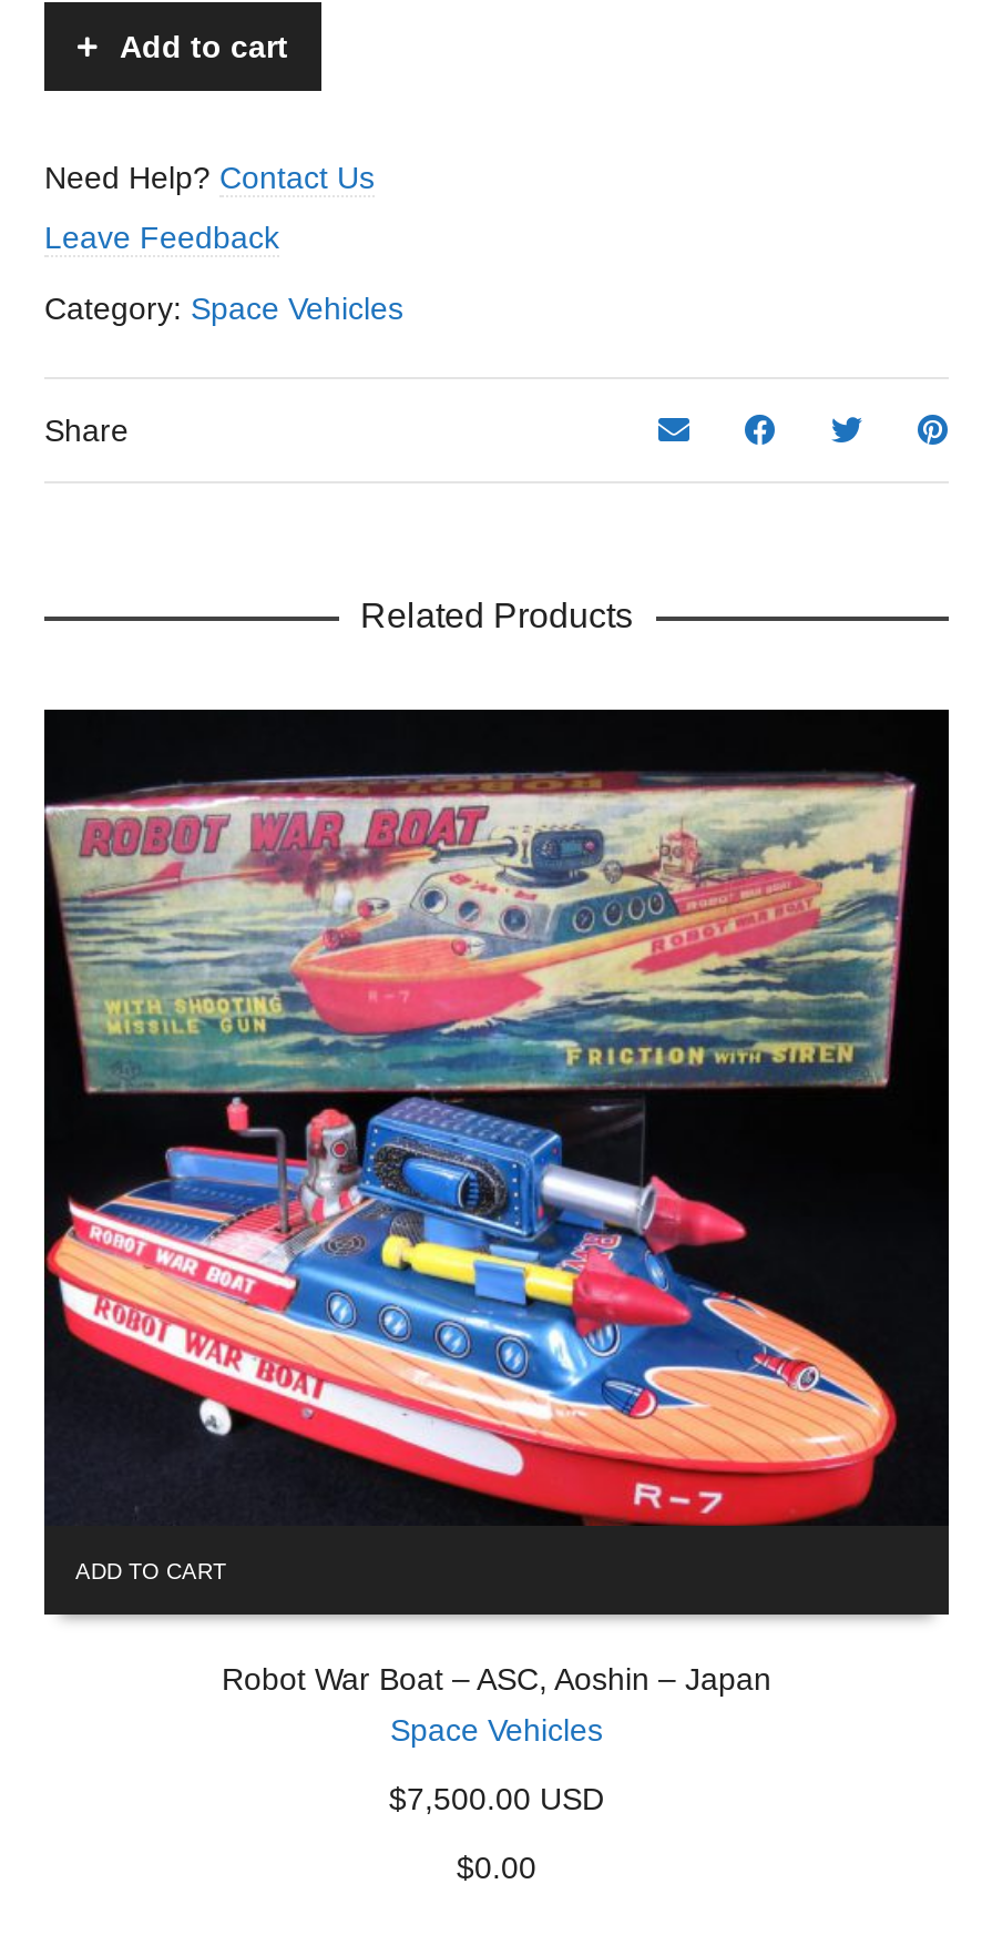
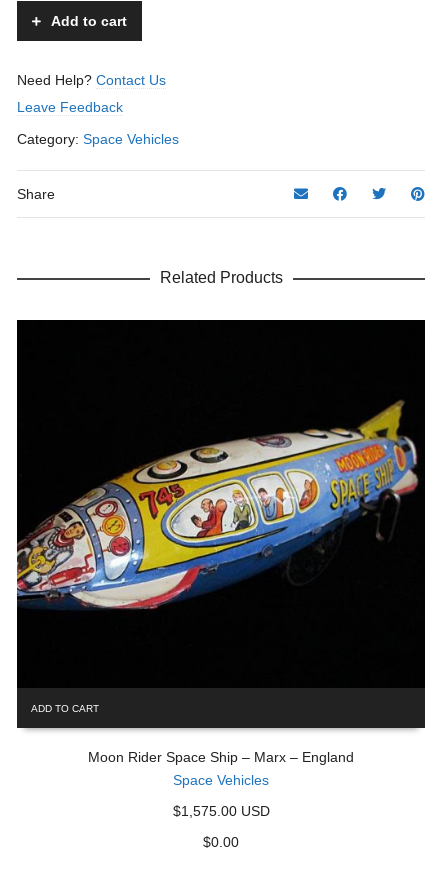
[42,770,933,1528] [image] -> [16,348,419,688] [image]
[222,1662,771,1697] Robot War Boat – ASC, Aoshin – Japan -> [88,749,354,765] Moon Rider Space Ship – Marx – England
[389,1782,604,1817] $7,500.00 USD -> [172,803,269,819] $1,575.00 USD

